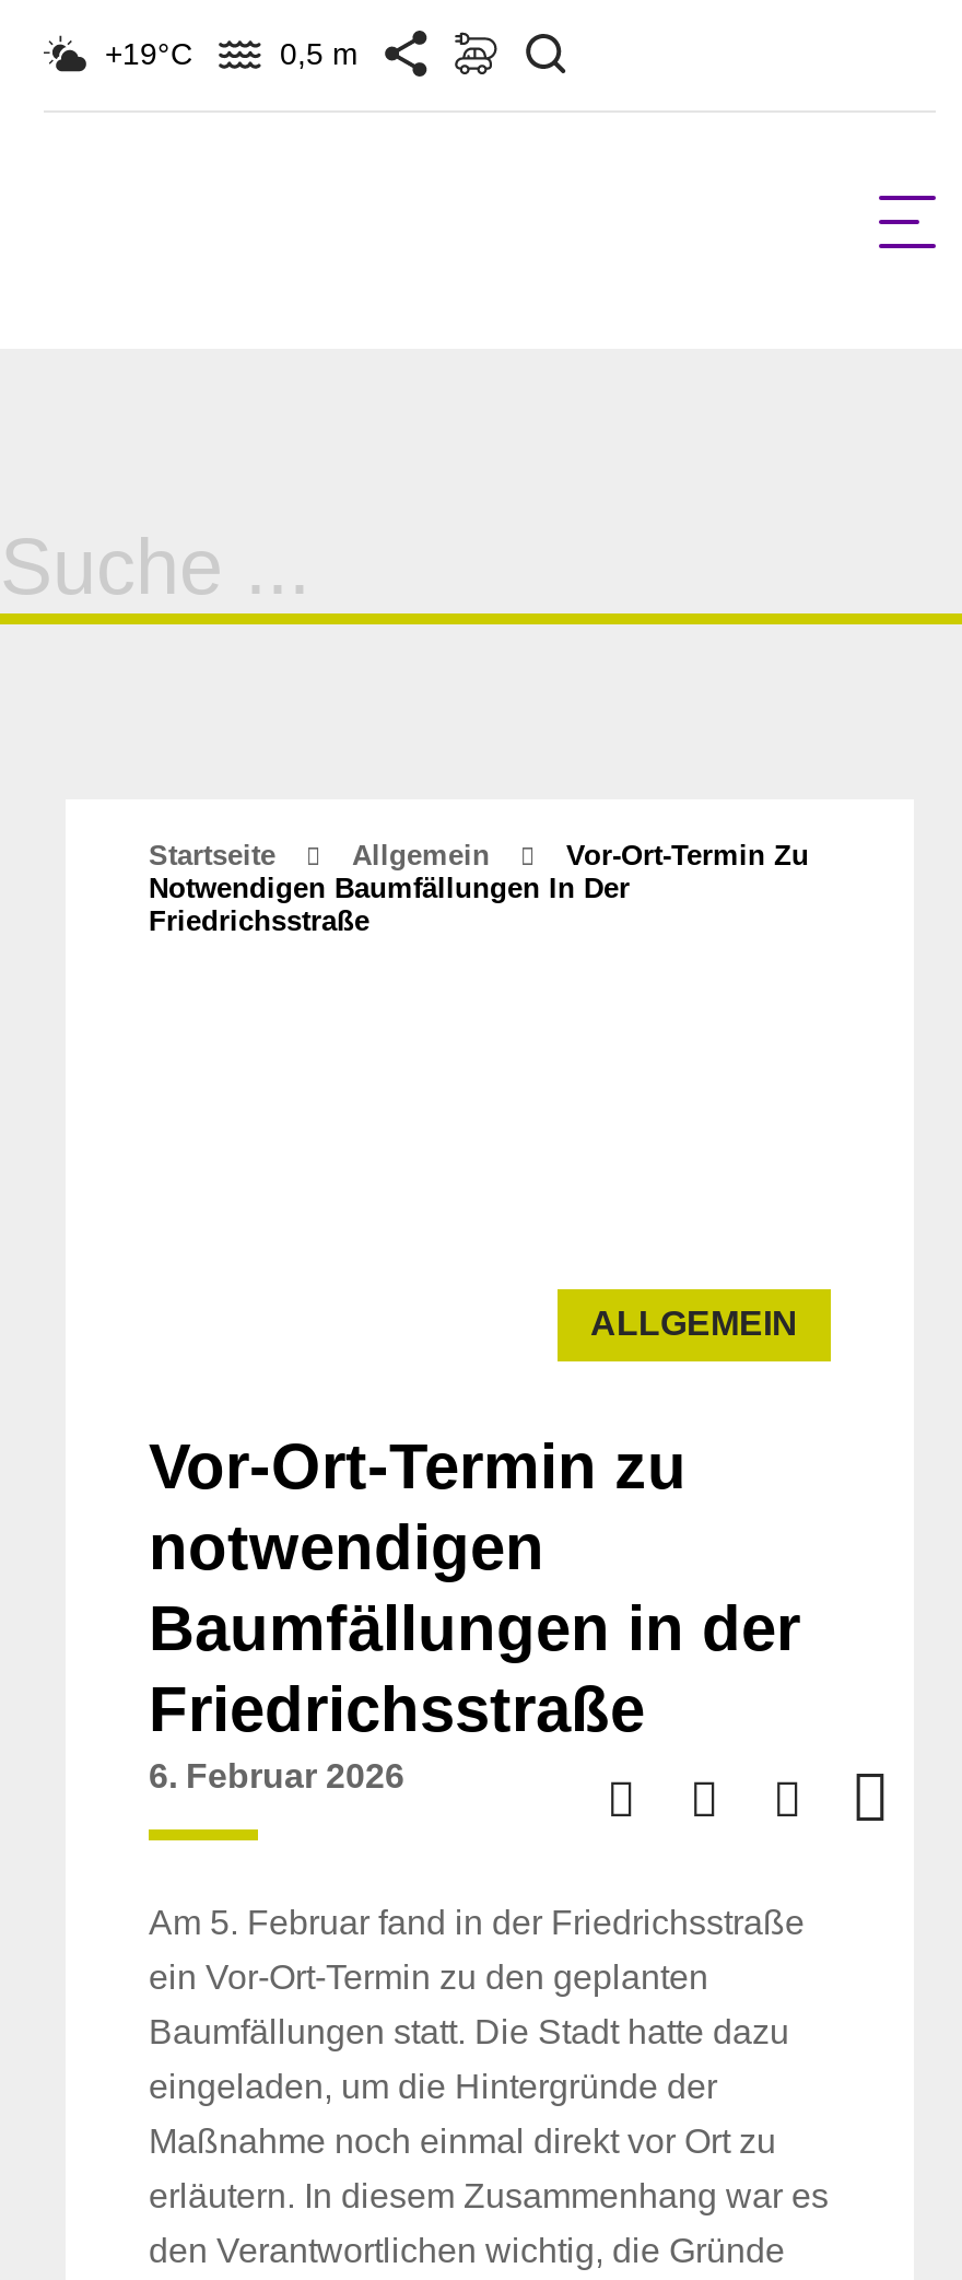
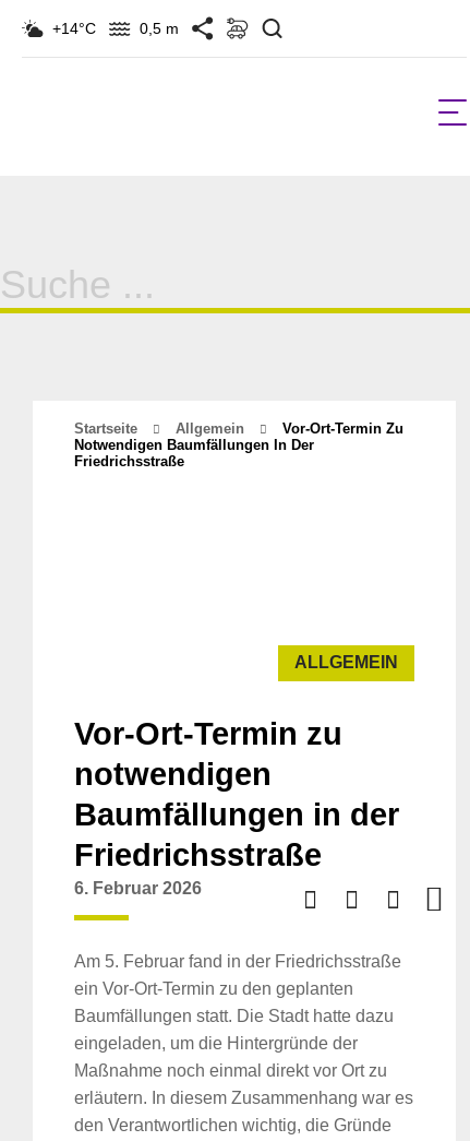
[105,36,192,71] +19°C -> [52,20,96,37] +14°C

